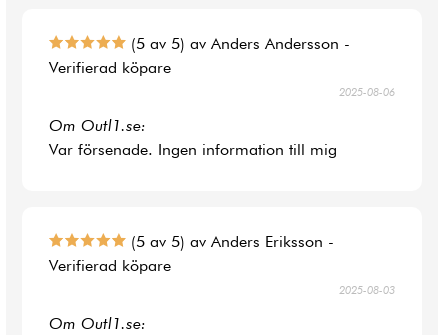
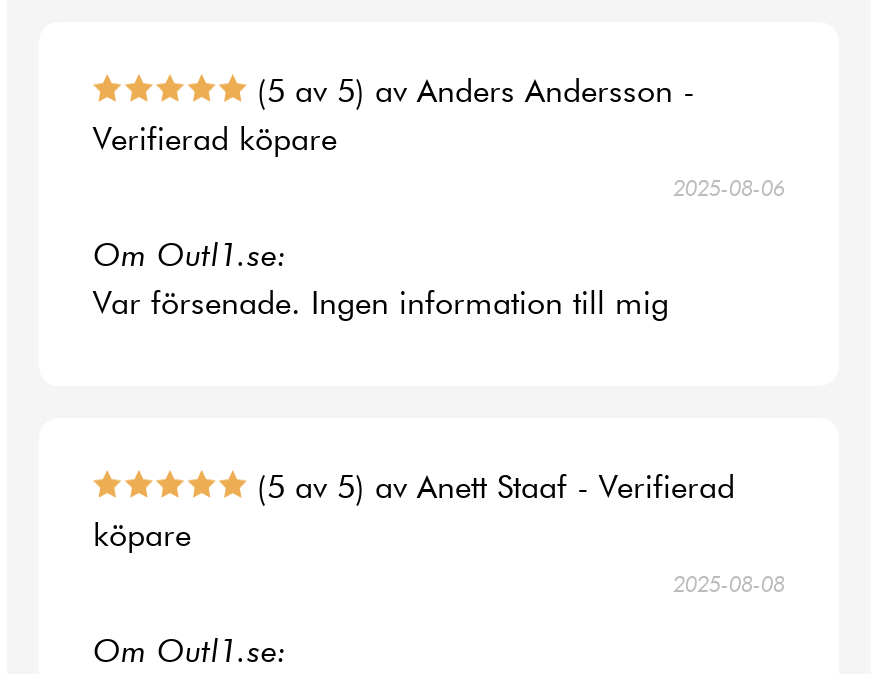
[49,232,395,297] (5 av 5) av Anders Eriksson - | Verifierad köpare | 2025-08-03 -> [93,467,785,597] (5 av 5) av Anett Staaf - Verifierad | köpare | 2025-08-08

